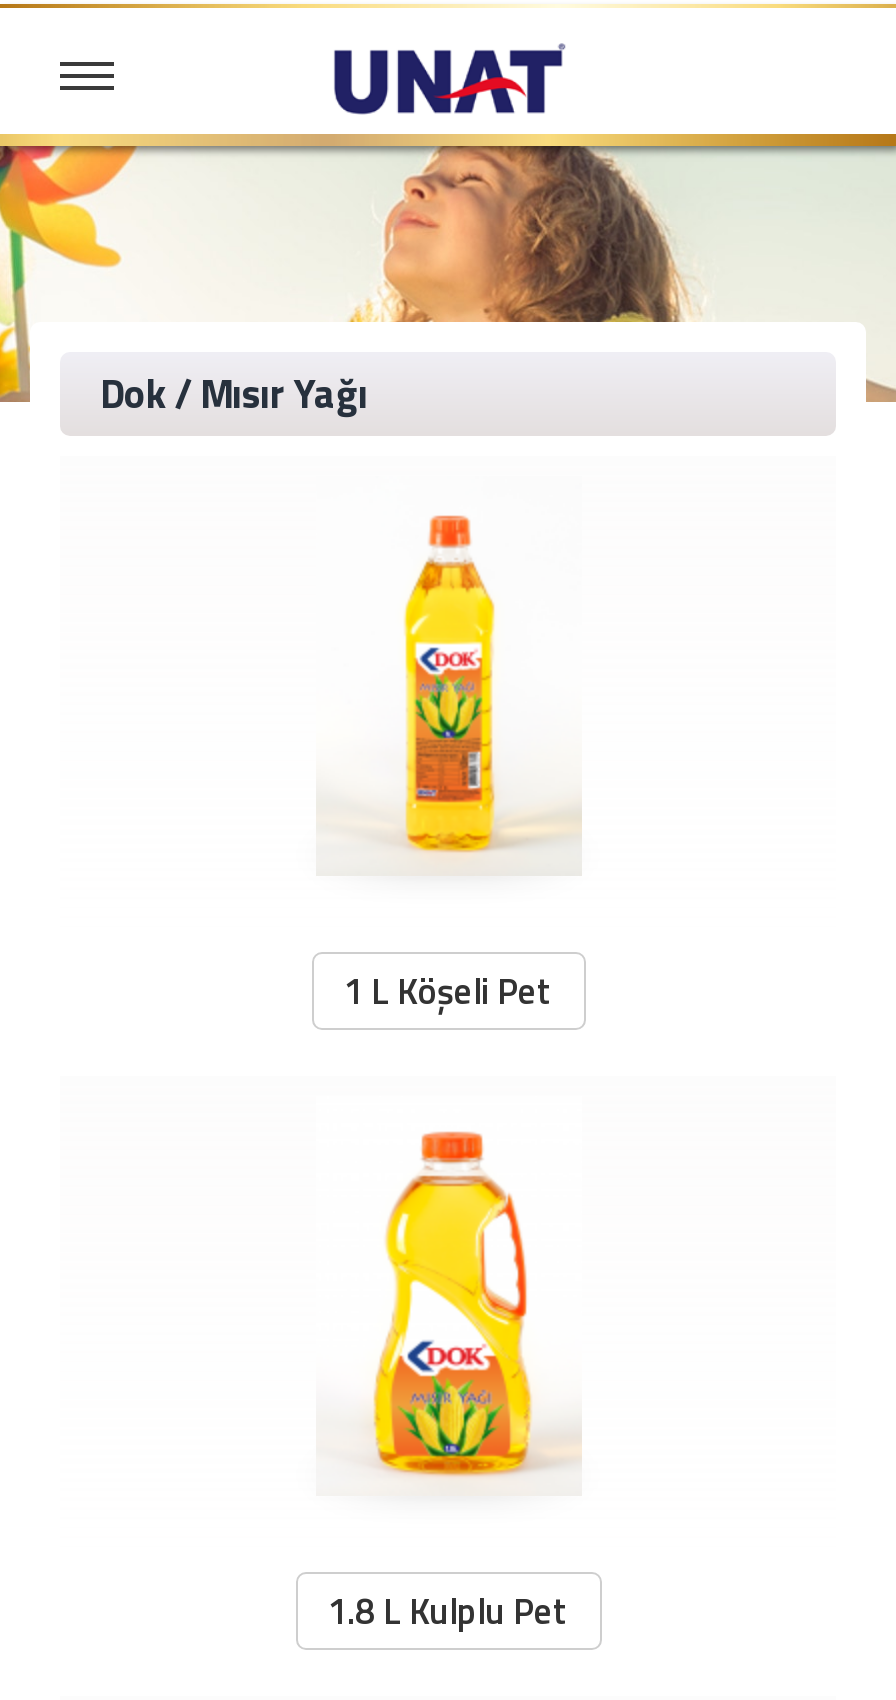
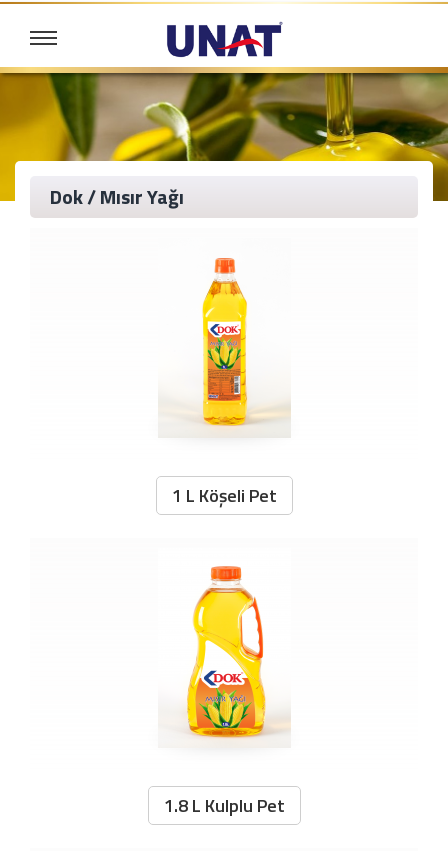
[6,144,890,404] [image] -> [3,72,445,202] [image]

